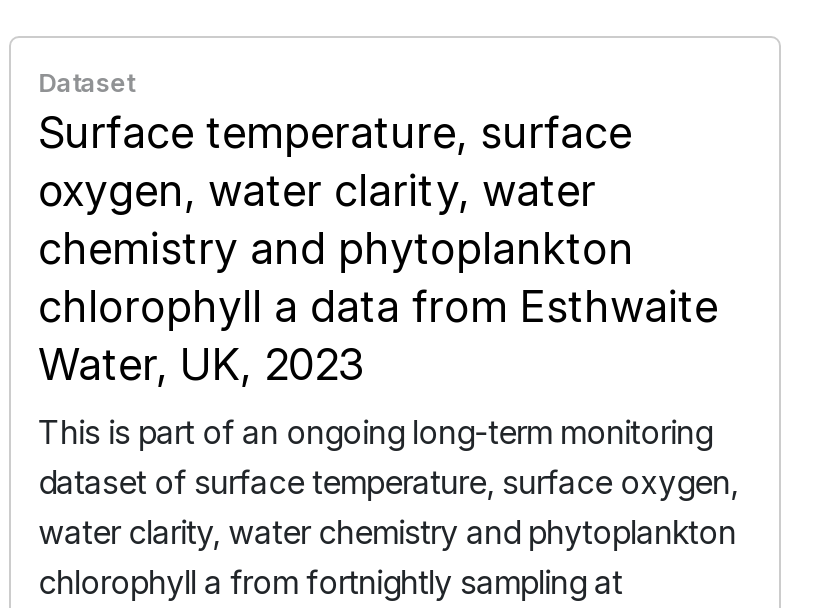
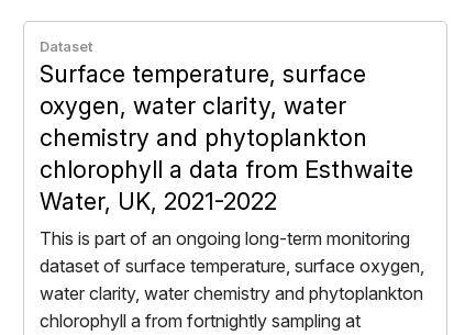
[38,339,364,391] Water, UK, 2023 -> [39,187,277,216] Water, UK, 2021-2022

